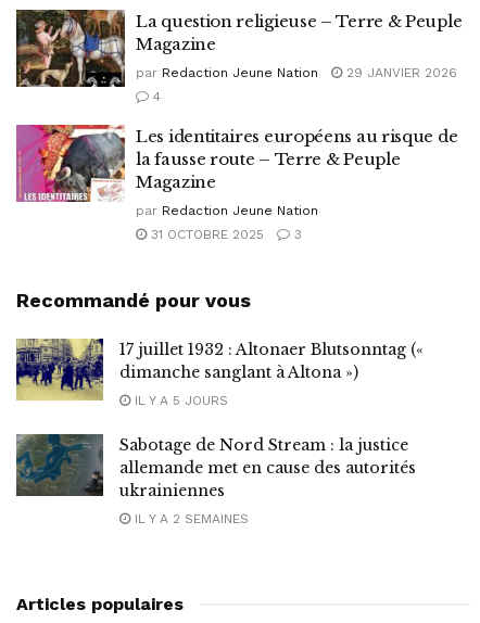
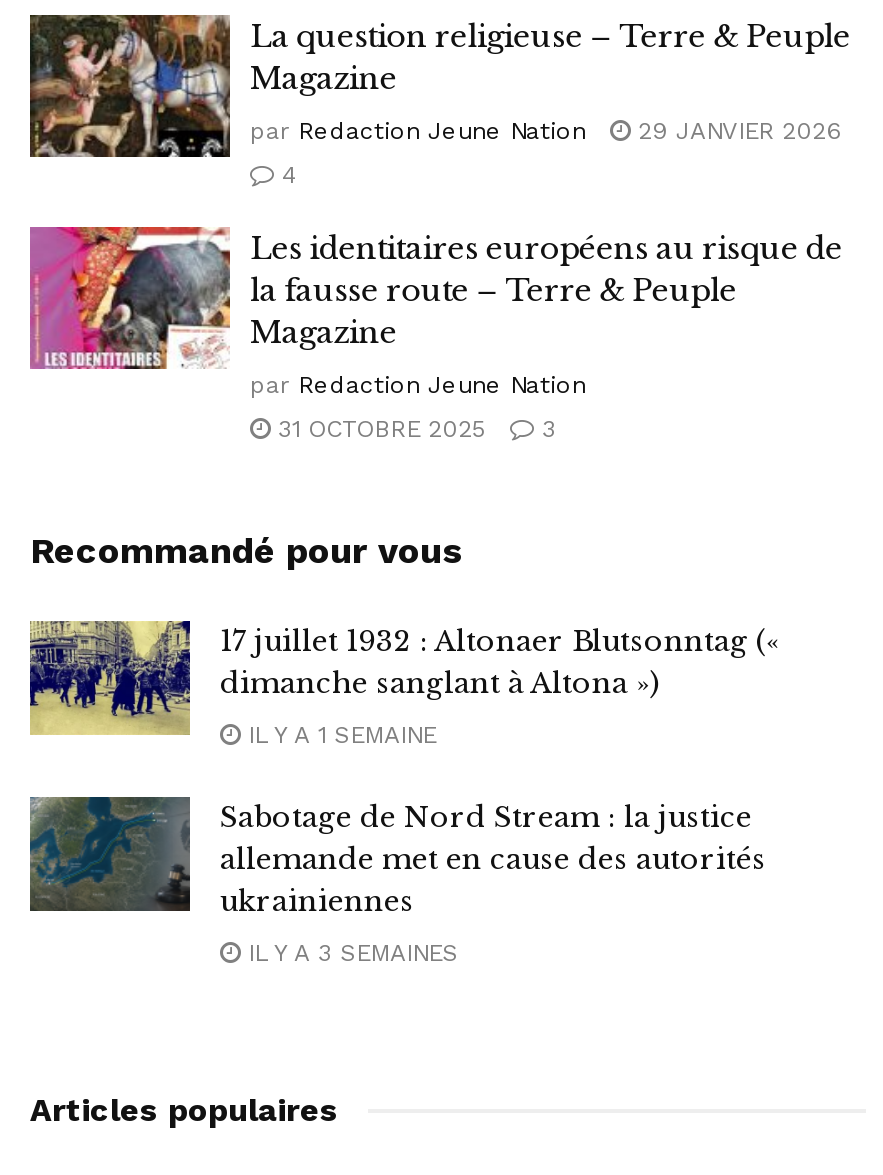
[130,392,228,408] IL Y A 5 JOURS -> [240,720,436,748] IL Y A 1 SEMAINE
[130,511,249,526] IL Y A 2 SEMAINES -> [240,938,458,966] IL Y A 3 SEMAINES

